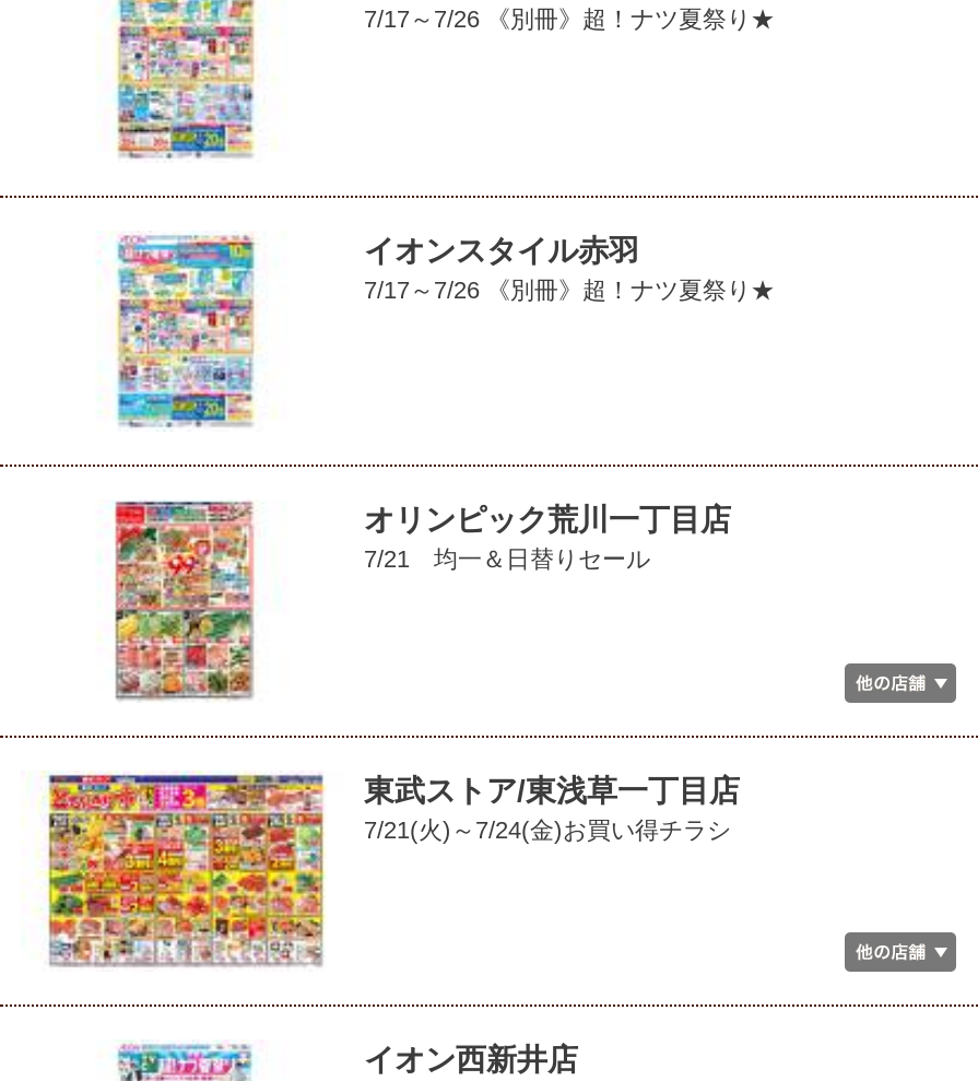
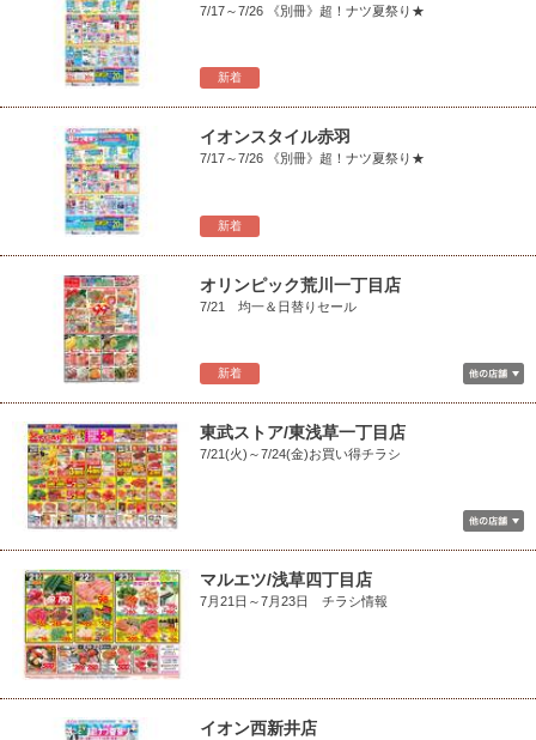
none -> [218,71,242,84] 新着
none -> [218,219,242,232] 新着
none -> [218,366,242,380] 新着
none -> [23,569,388,679] [image] | マルエツ/浅草四丁目店 | 7月21日～7月23日 チラシ情報

